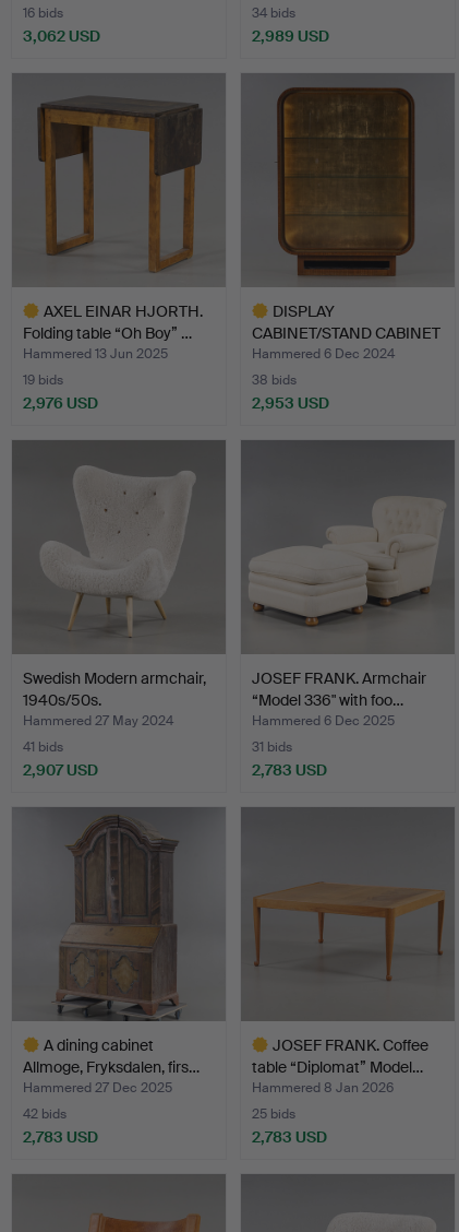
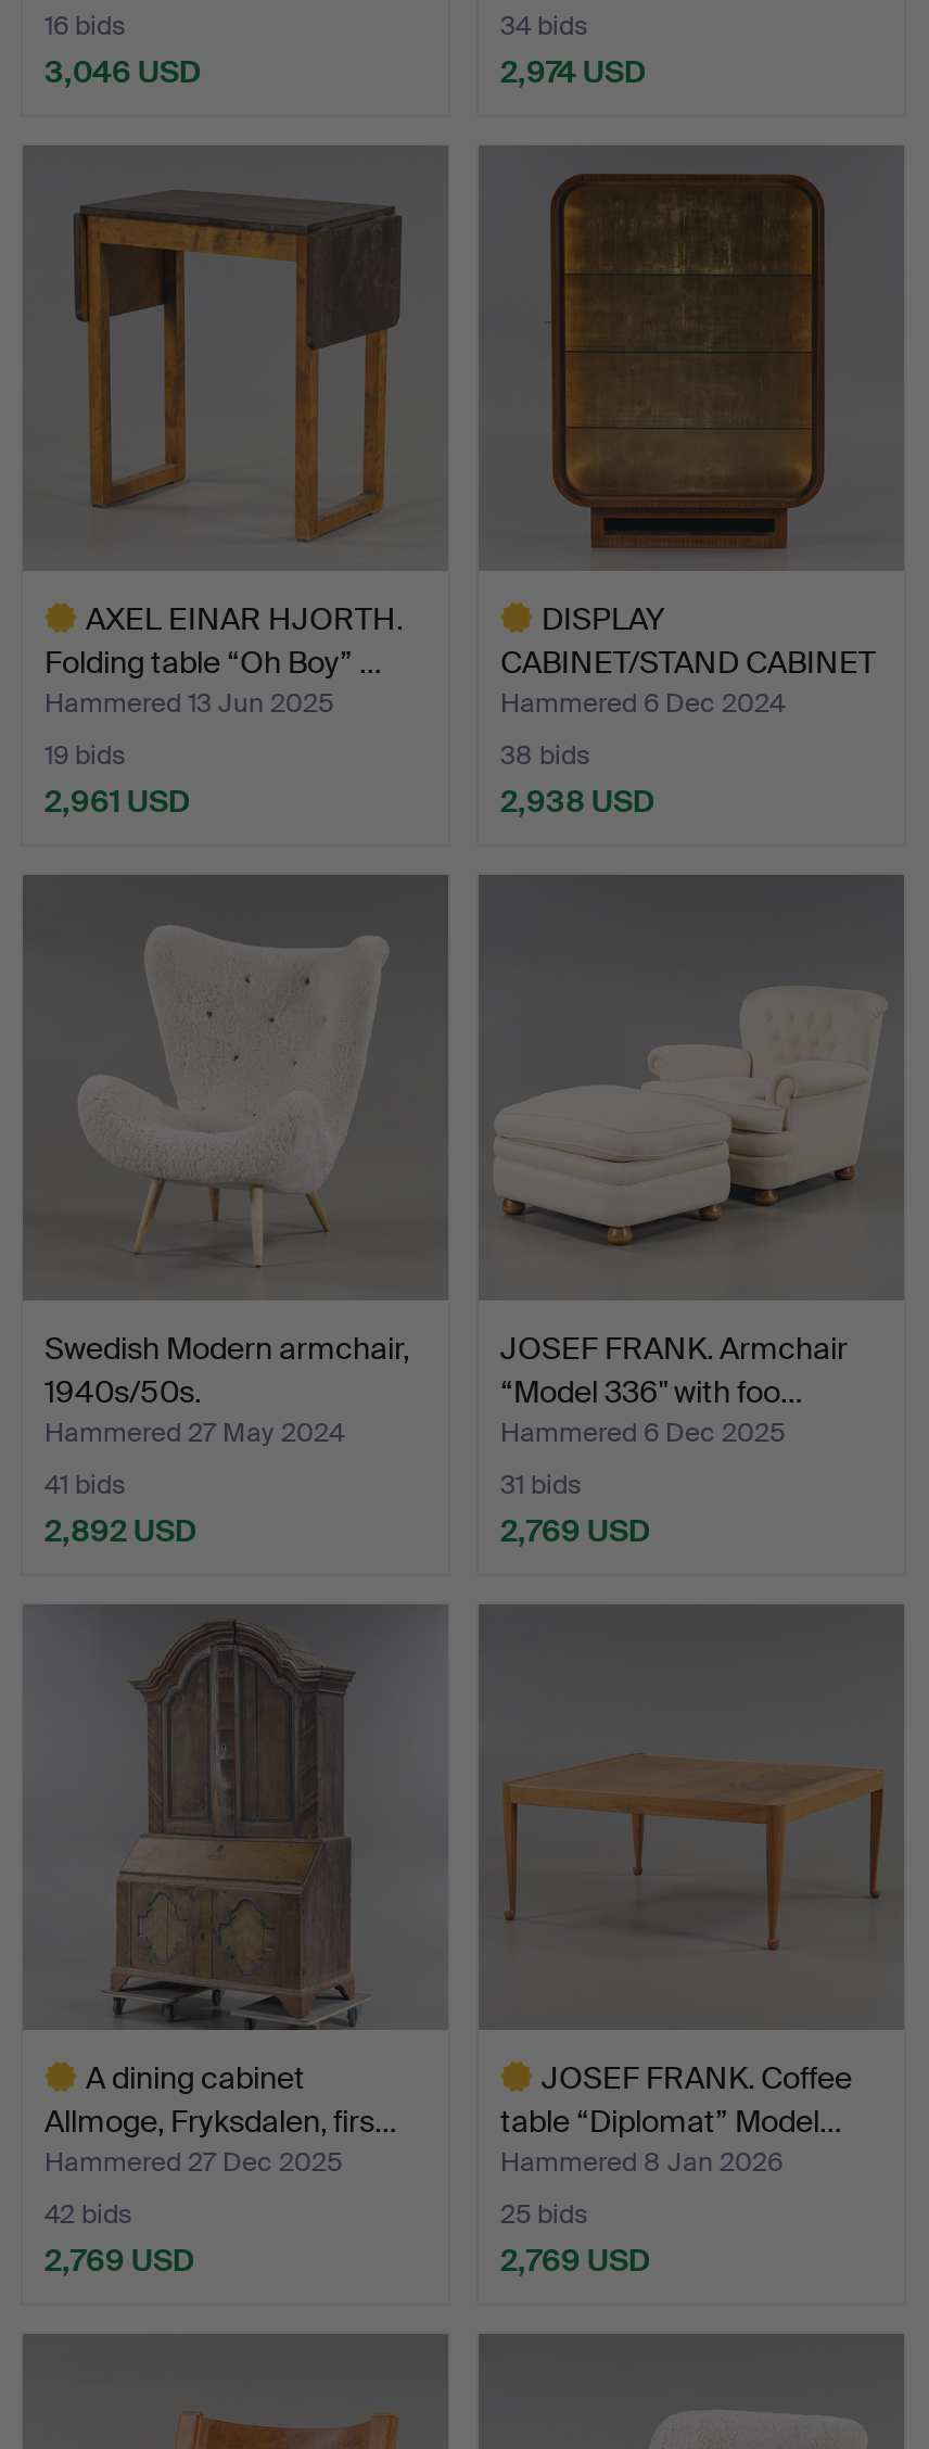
[23,26,100,46] 3,062 USD -> [44,52,201,91] 3,046 USD
[252,26,329,46] 2,989 USD -> [500,52,646,91] 2,974 USD
[23,393,98,413] 2,976 USD -> [44,782,190,821] 2,961 USD
[252,393,329,413] 2,953 USD -> [500,782,654,821] 2,938 USD
[23,760,98,780] 2,907 USD -> [44,1511,196,1550] 2,892 USD
[252,760,327,780] 2,783 USD -> [500,1511,650,1550] 2,769 USD
[23,1127,98,1147] 2,783 USD -> [44,2241,194,2280] 2,769 USD
[252,1127,327,1147] 2,783 USD -> [500,2241,650,2280] 2,769 USD

